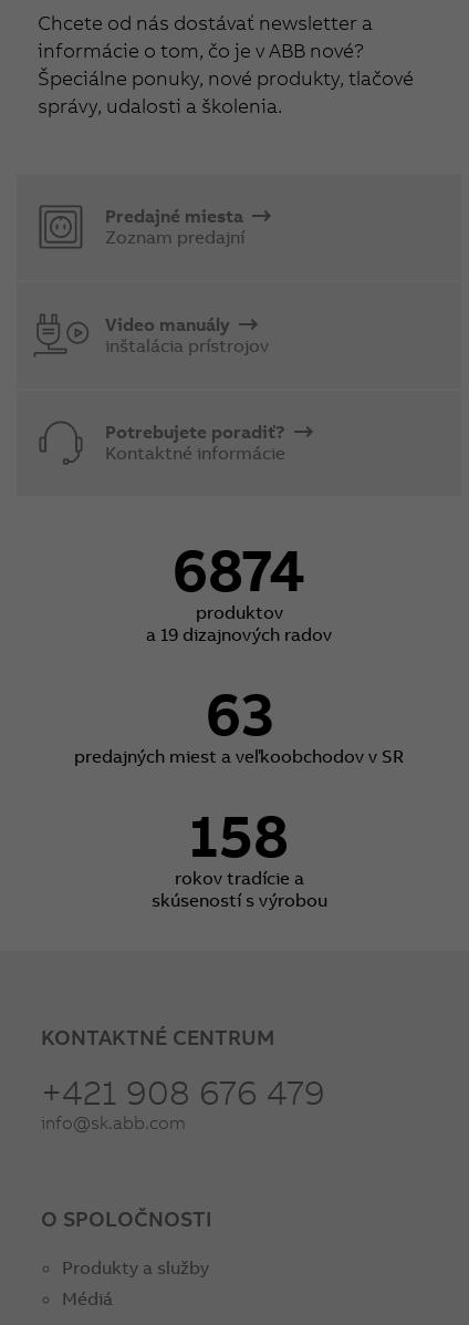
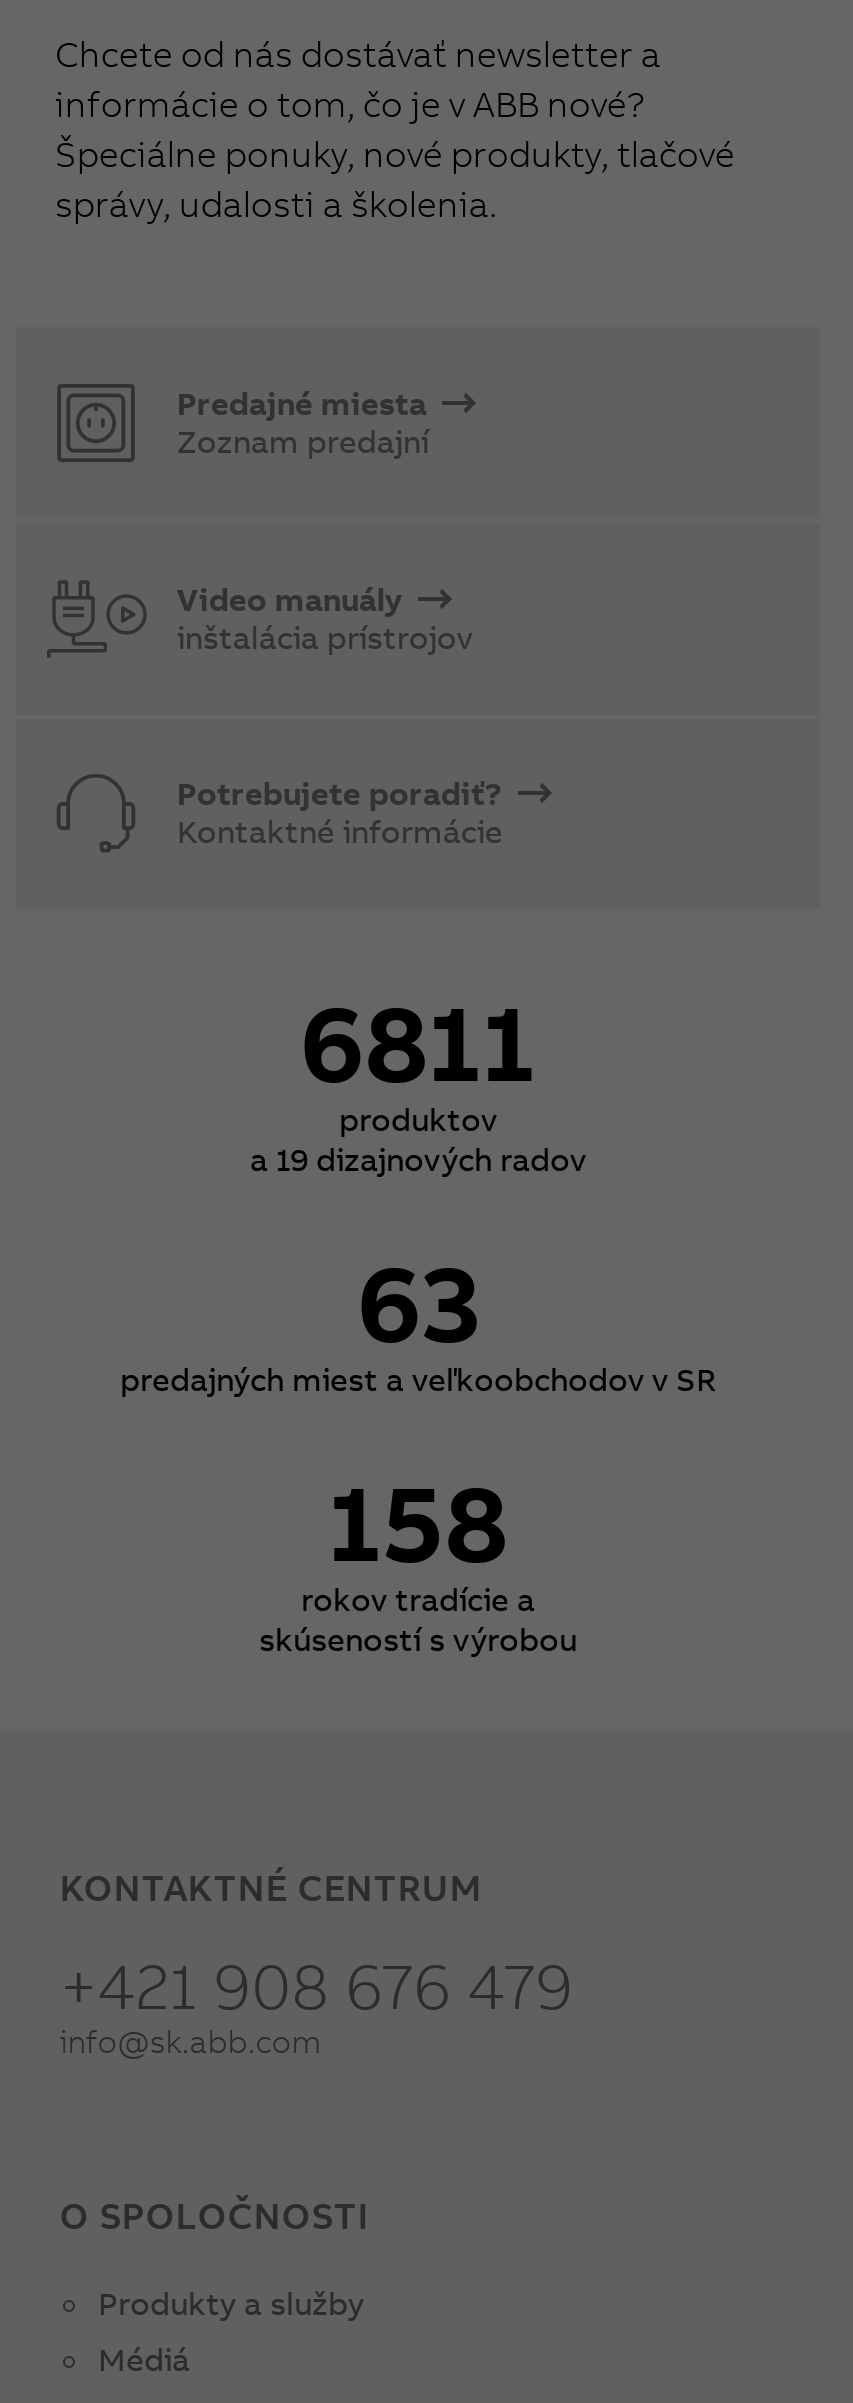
[173,532,305,607] 6874 -> [300,973,536,1109] 6811

